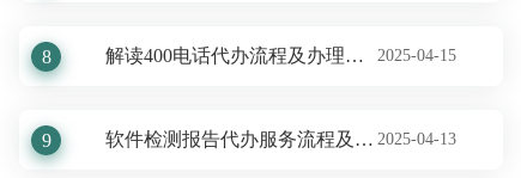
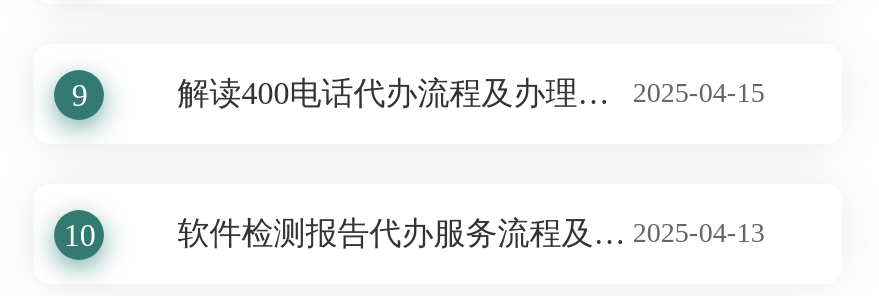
[42,46,51,67] 8 -> [72,77,88,111] 9
[42,130,51,150] 9 -> [64,217,96,251] 10

